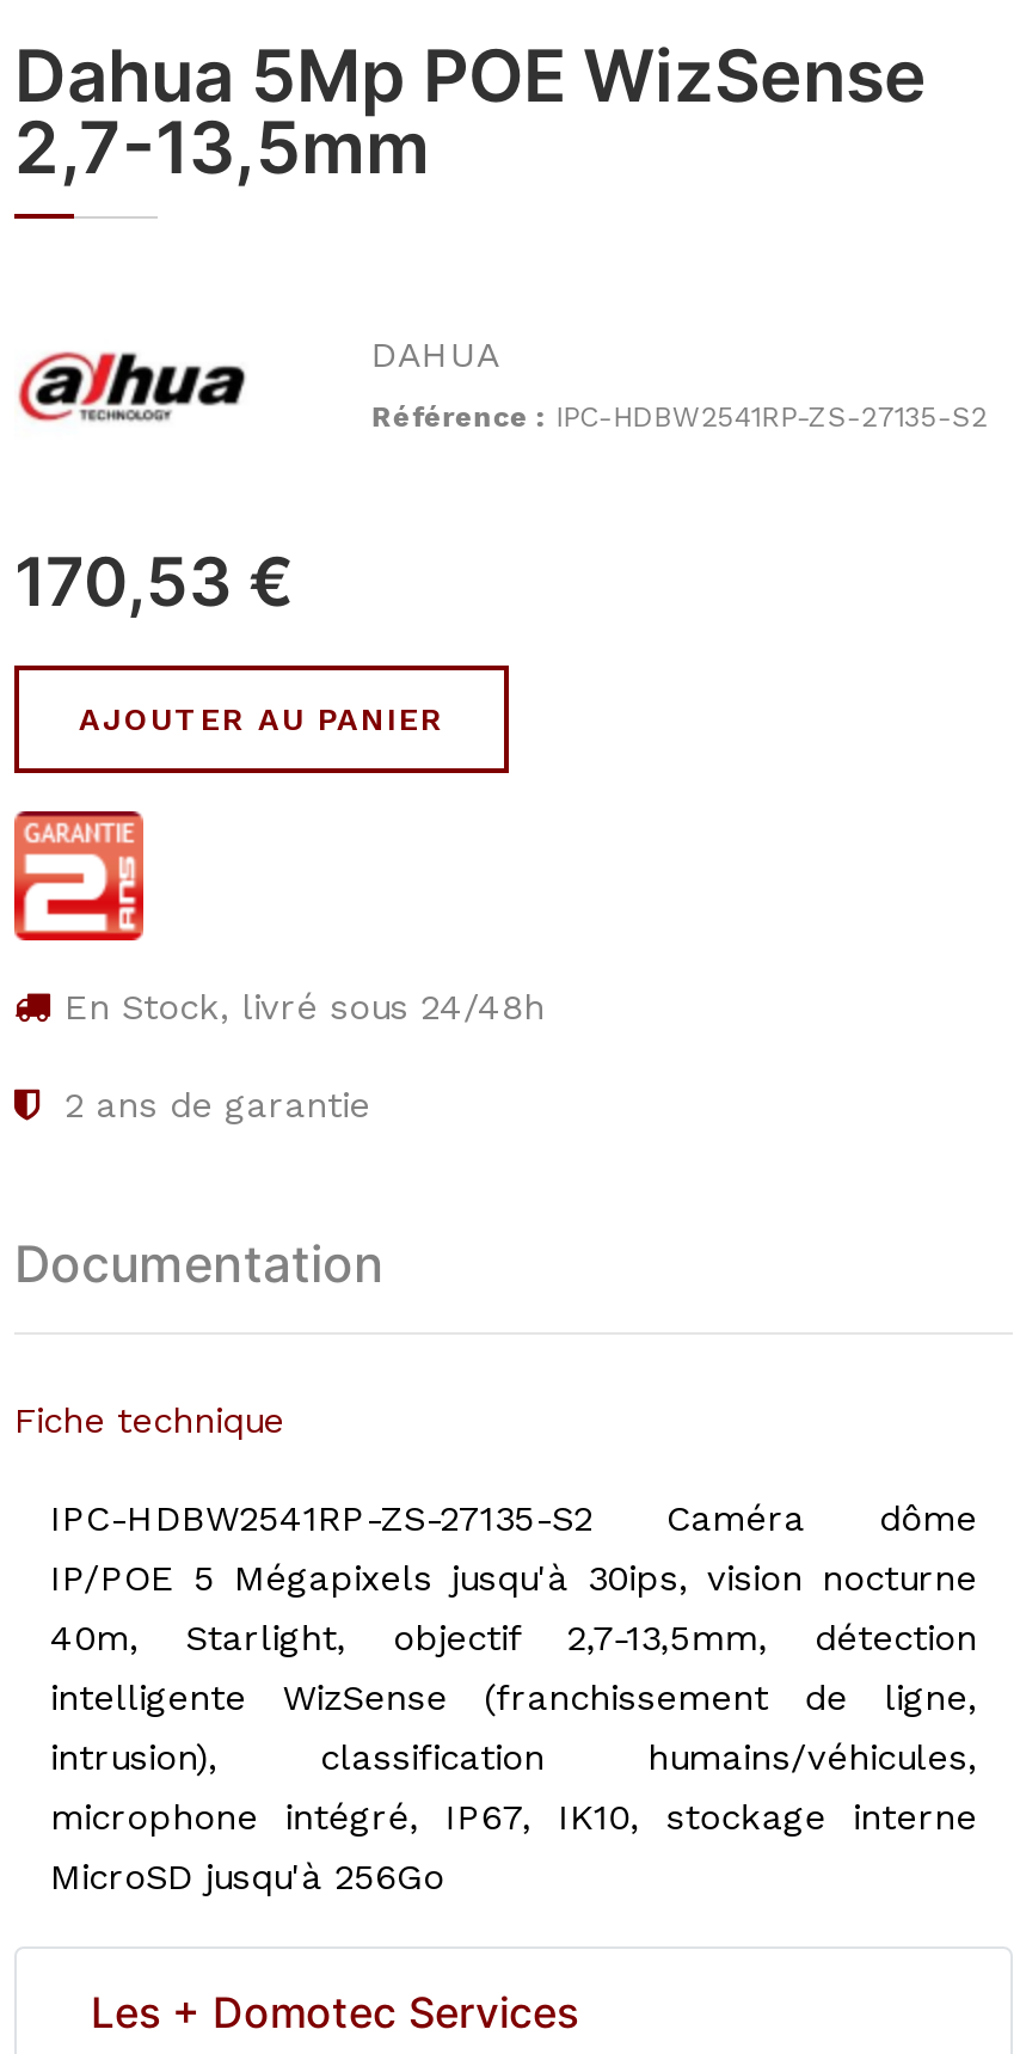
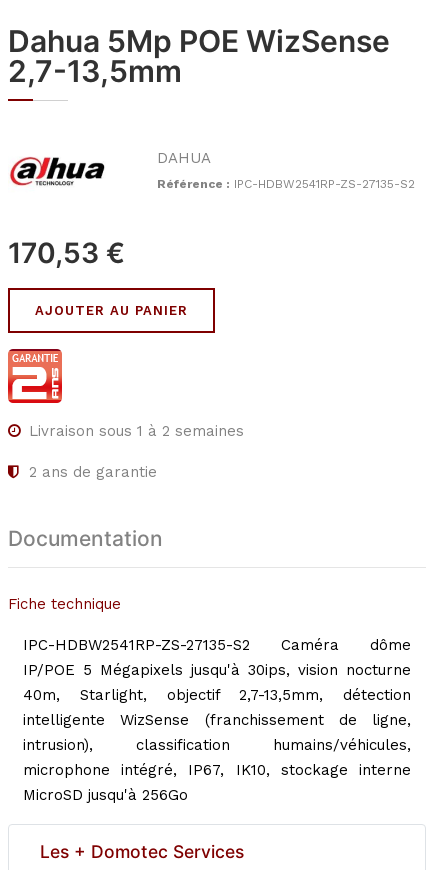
[64,986,545,1029] En Stock, livré sous 24/48h -> [29,422,244,440] Livraison sous 1 à 2 semaines

